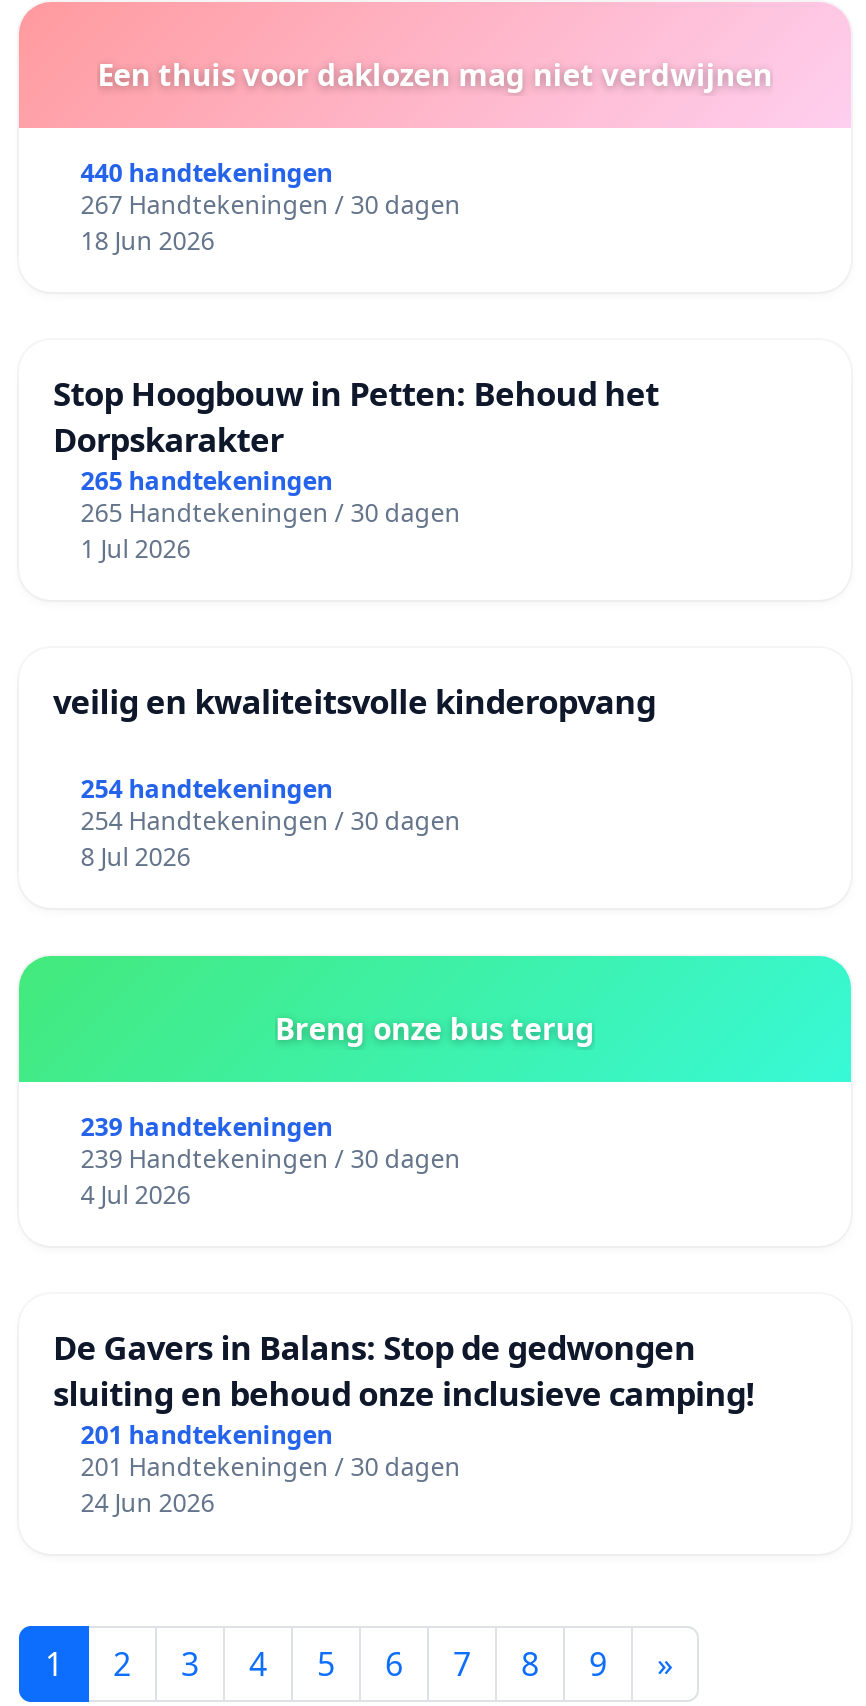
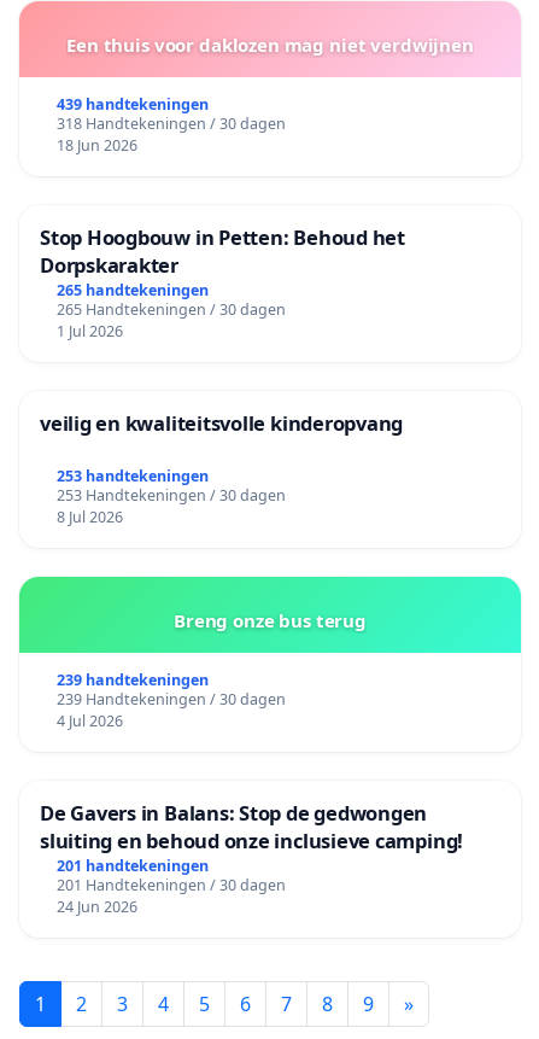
[81,156,333,190] 440 handtekeningen -> [56,94,208,115] 439 handtekeningen
[81,188,461,222] 267 Handtekeningen / 30 dagen -> [56,114,286,134] 318 Handtekeningen / 30 dagen
[81,772,333,806] 254 handtekeningen -> [56,466,208,486] 253 handtekeningen
[81,804,461,838] 254 Handtekeningen / 30 dagen -> [56,485,286,506] 253 Handtekeningen / 30 dagen

